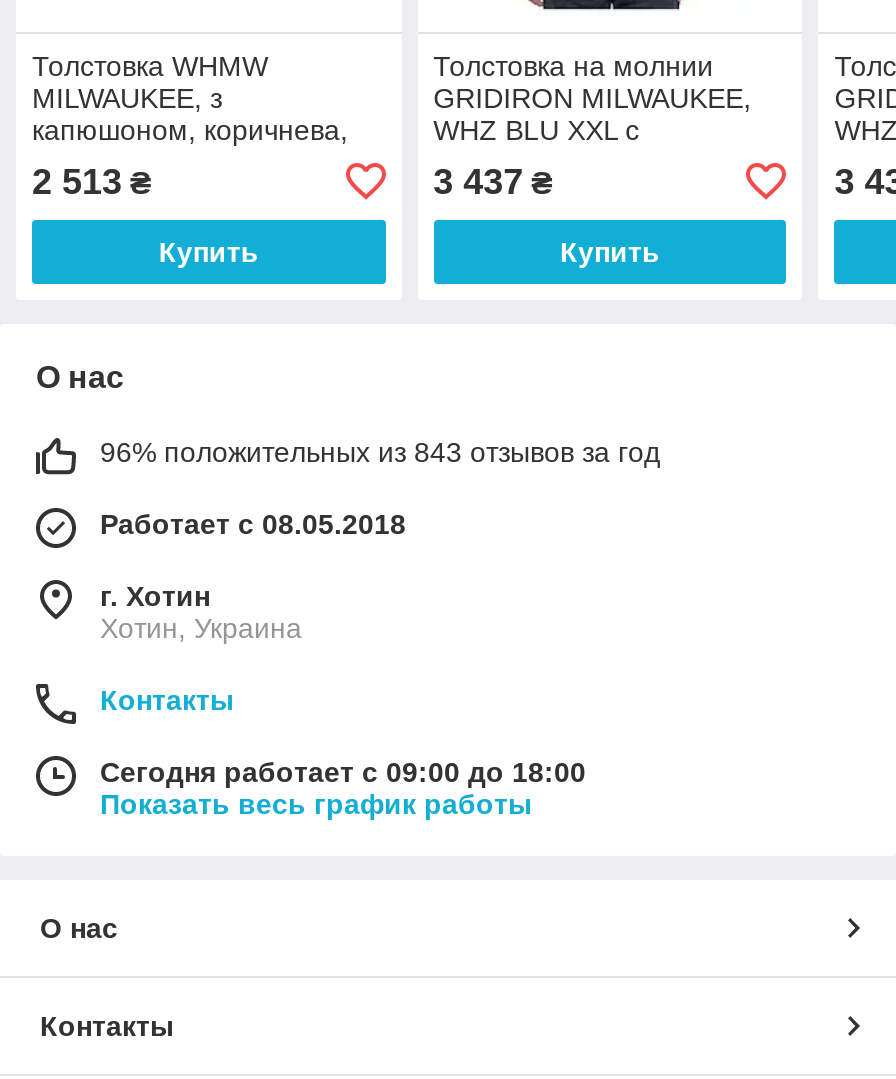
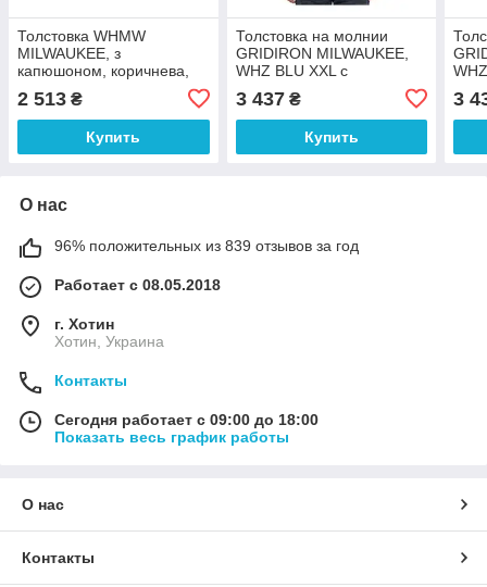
[100,436,660,468] 96% положительных из 843 отзывов за год -> [54,237,359,254] 96% положительных из 839 отзывов за год

